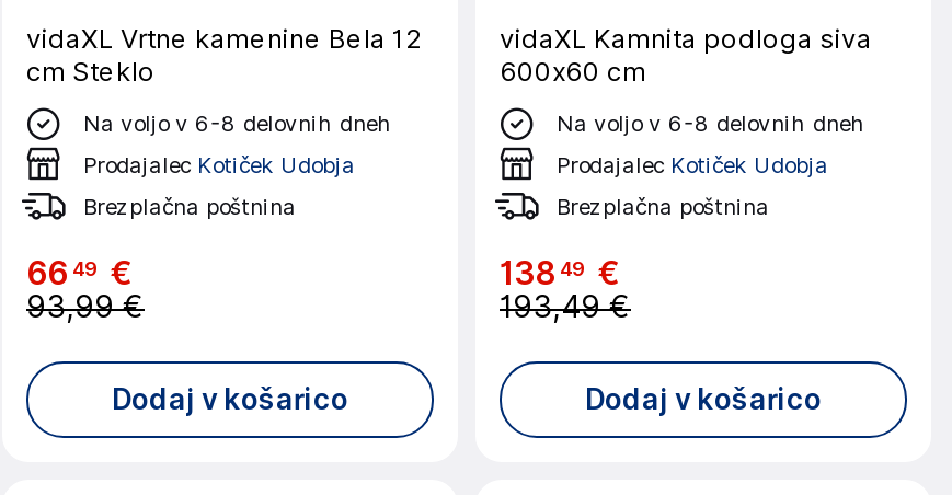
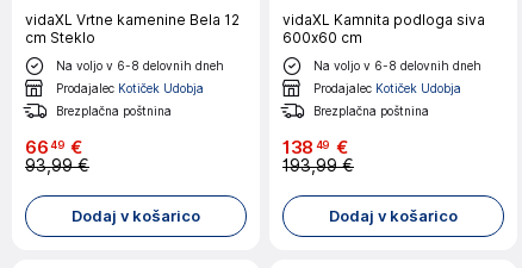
[500,289,631,324] 193,49 € -> [282,156,354,175] 193,99 €

